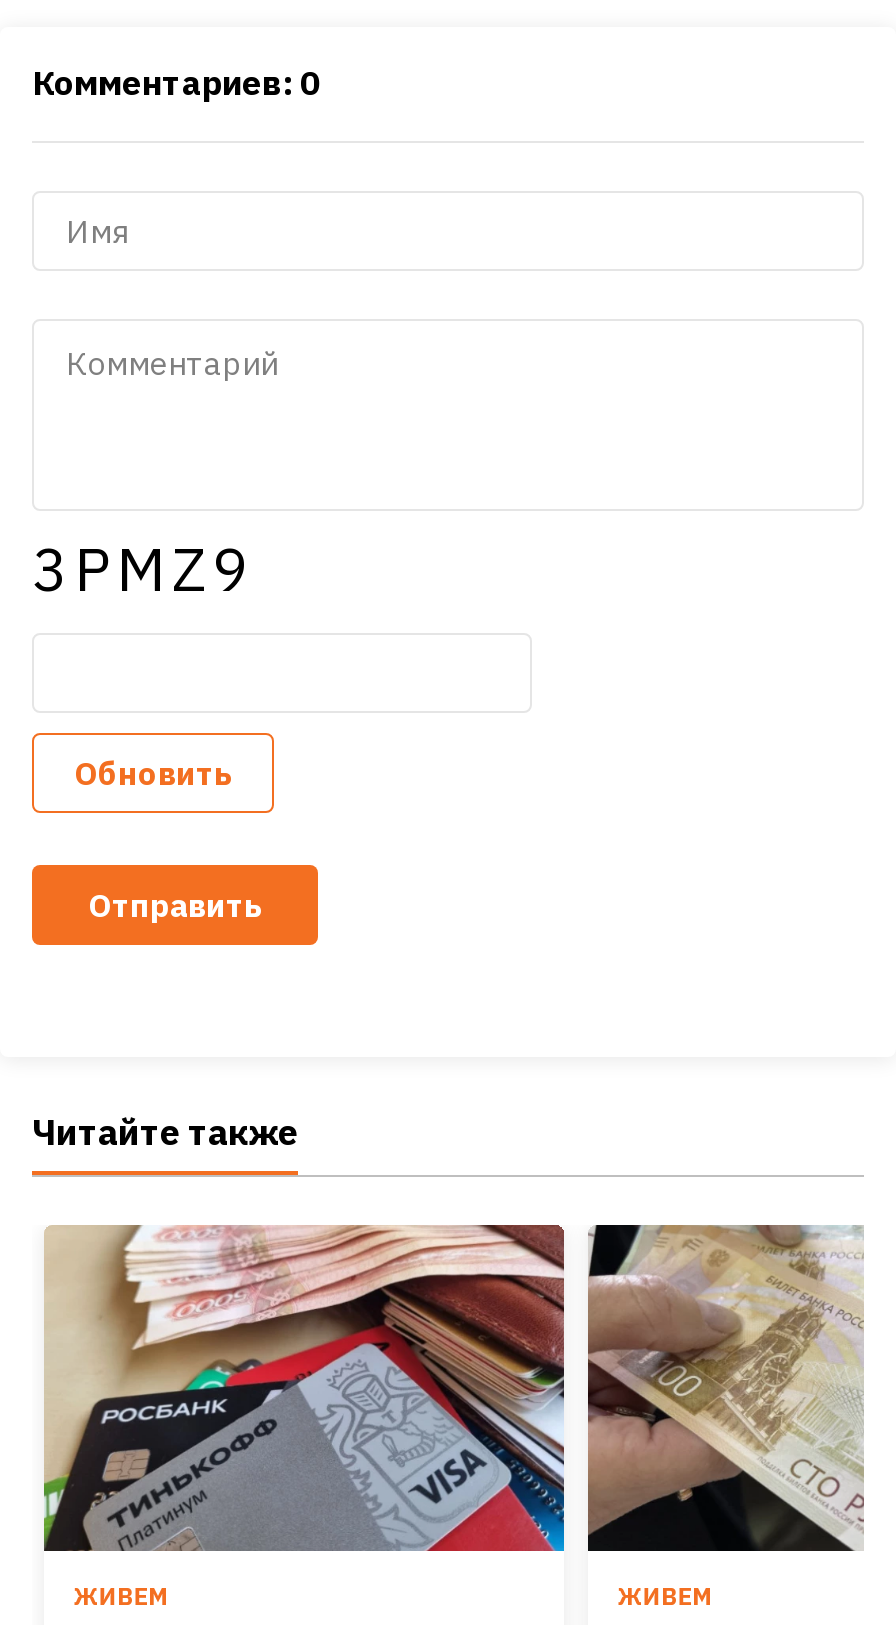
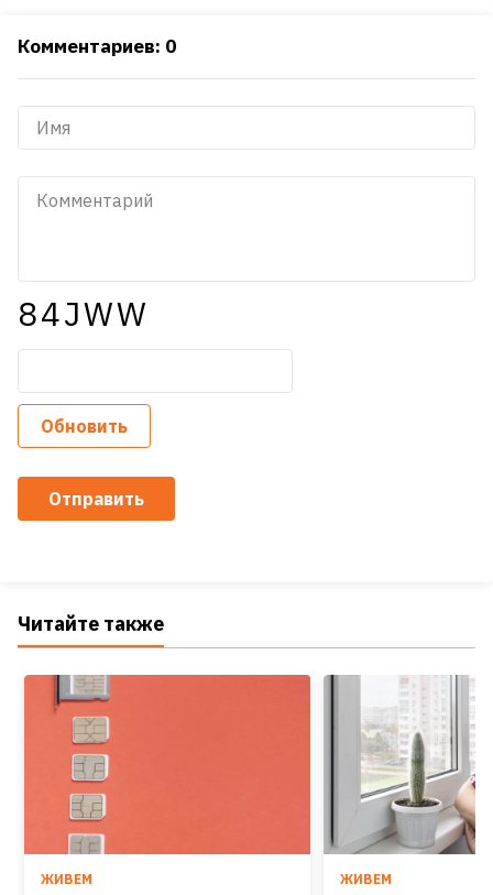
[32,529,254,607] 3PMZ9 -> [18,292,150,335] 84JWW
[42,1223,566,1553] [image] -> [23,674,311,855] [image]
[588,1223,864,1553] [image] -> [324,674,475,855] [image]

